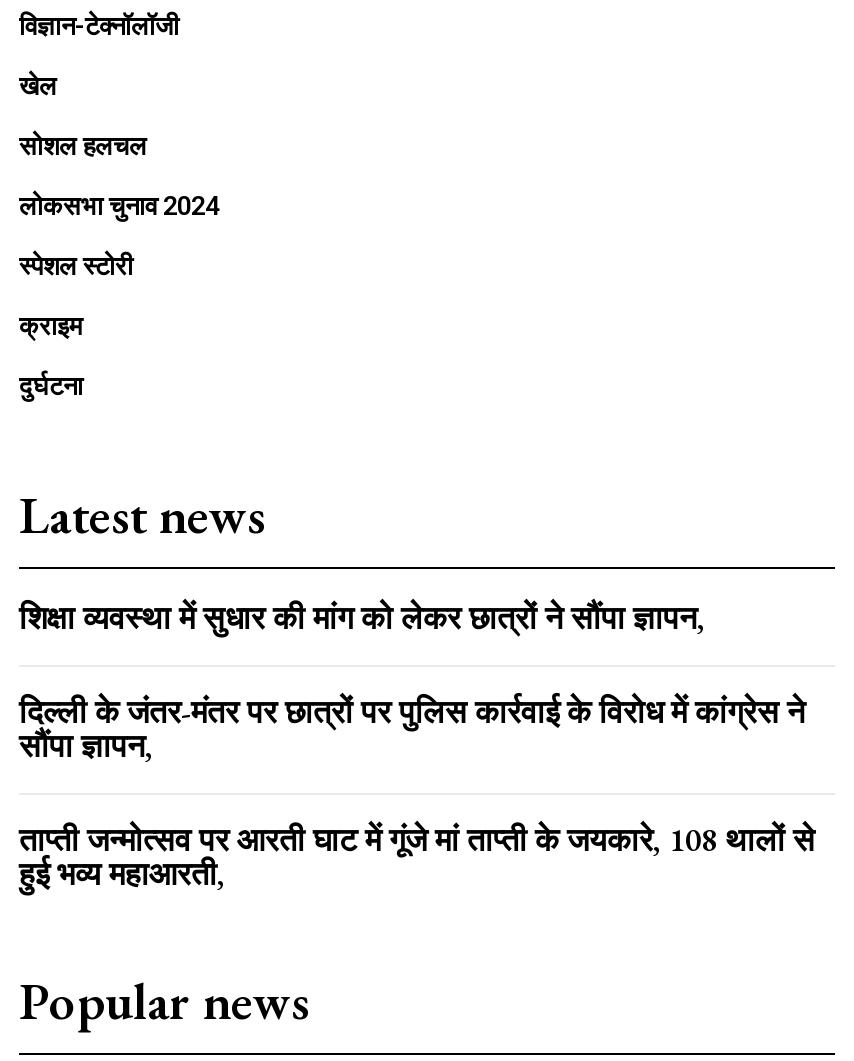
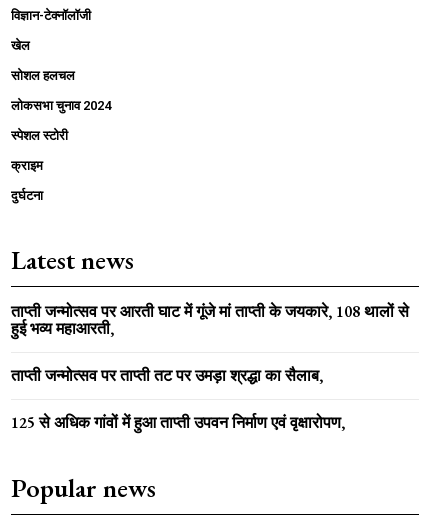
[19,598,805,768] शिक्षा व्यवस्था में सुधार की मांग को लेकर छात्रों ने सौंपा ज्ञापन, | दिल्ली के जंतर-मंतर पर छात्रों पर पुलिस कार्रवाई के विरोध में कांग्रेस ने | सौंपा ज्ञापन, -> none
moved [19,820,815,896] -> [11,301,409,339]: ताप्ती जन्मोत्सव पर आरती घाट में गूंजे मां ताप्ती के जयकारे, 108 थालों से | हुई भव्य महाआरती,
none -> [11,365,345,433] ताप्ती जन्मोत्सव पर ताप्ती तट पर उमड़ा श्रद्धा का सैलाब, | 125 से अधिक गांवों में हुआ ताप्ती उपवन निर्माण एवं वृक्षारोपण,

